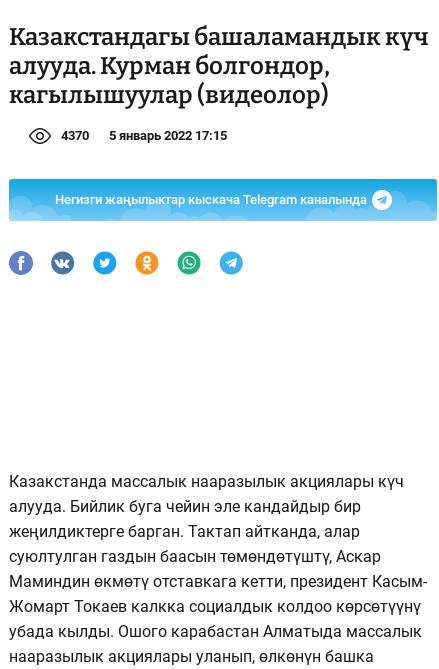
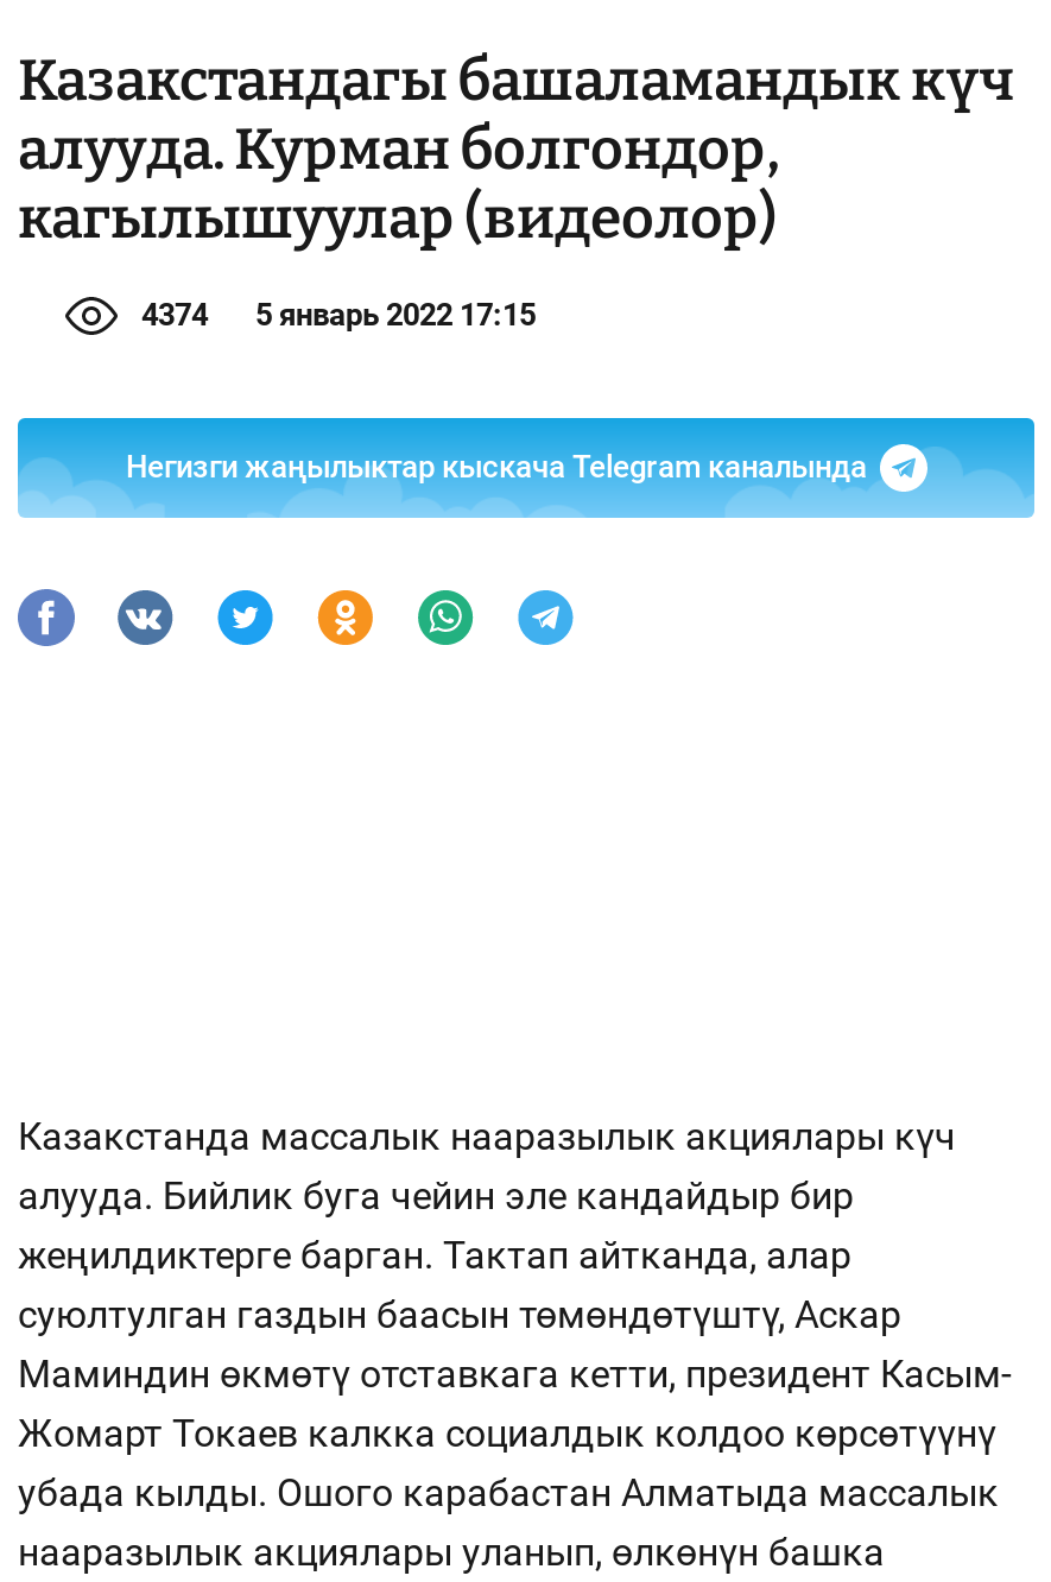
[61,128,227,143] 4370 5 январь 2022 17:15 -> [141,297,536,333] 4374 5 январь 2022 17:15

